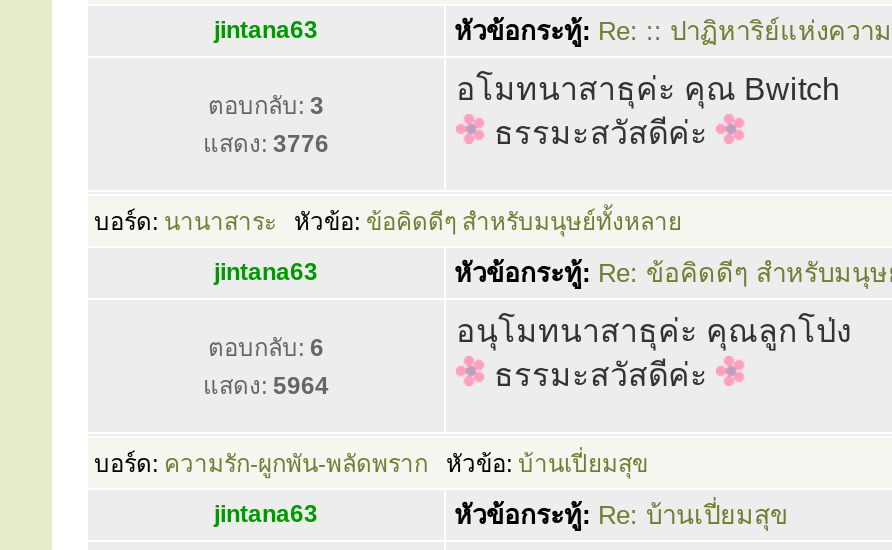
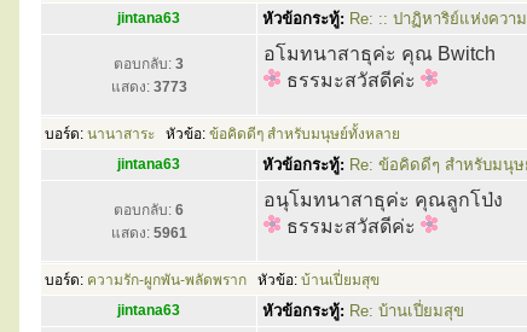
[203,130,329,158] แสดง: 3776 -> [111,78,187,95] แสดง: 3773
[203,372,329,400] แสดง: 5964 -> [111,225,187,241] แสดง: 5961

